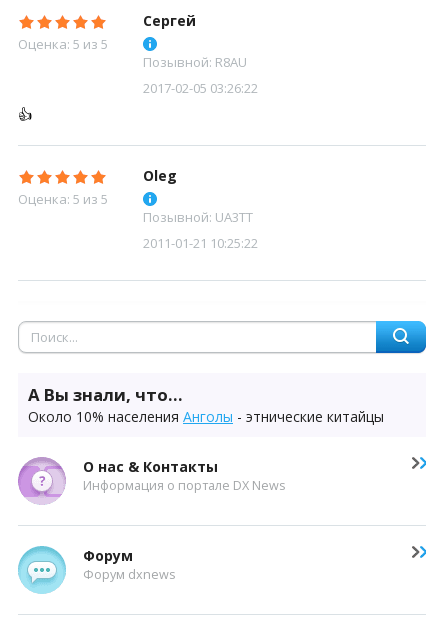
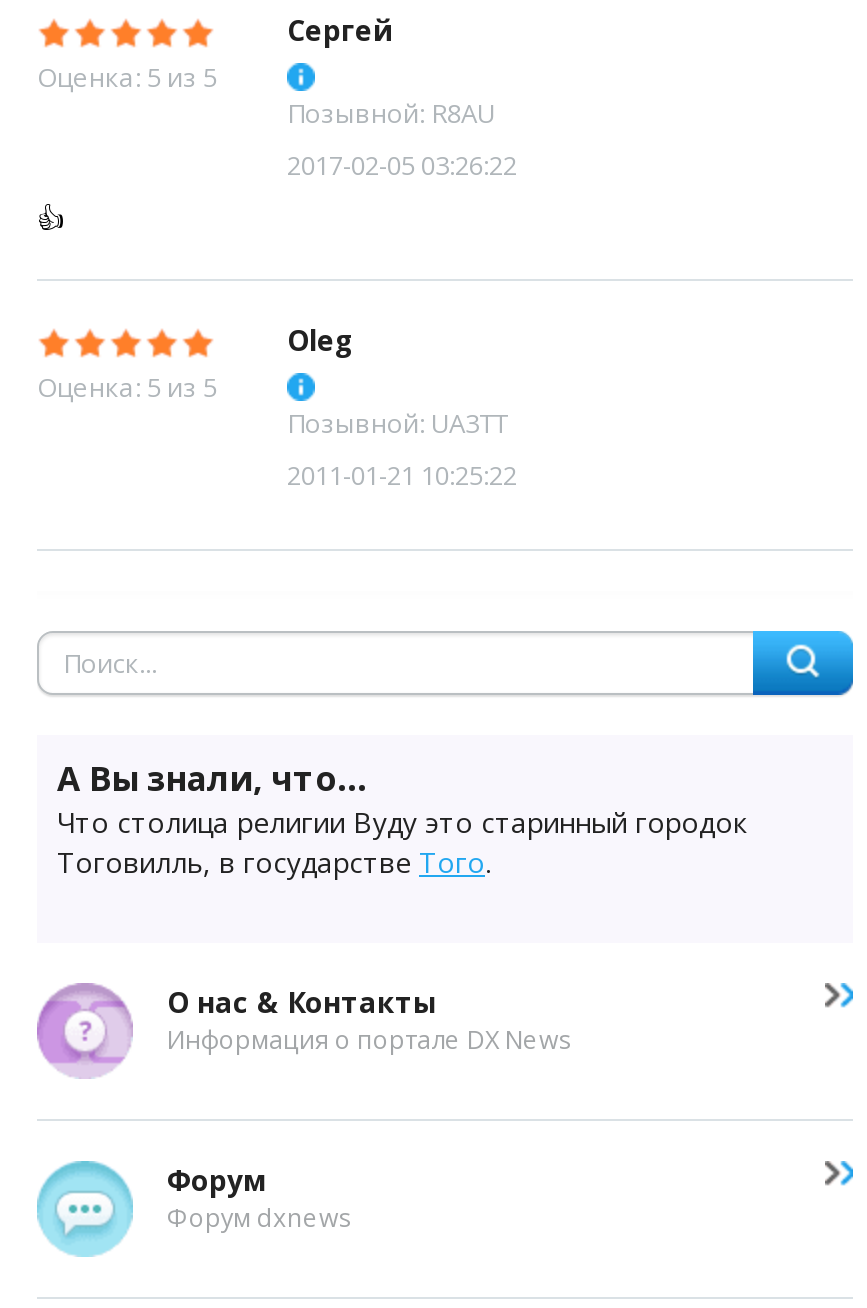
[28,407,384,426] Около 10% населения Анголы - этнические китайцы -> [57,804,747,882] Что столица религии Вуду это старинный городок | Тоговилль, в государстве Того.

